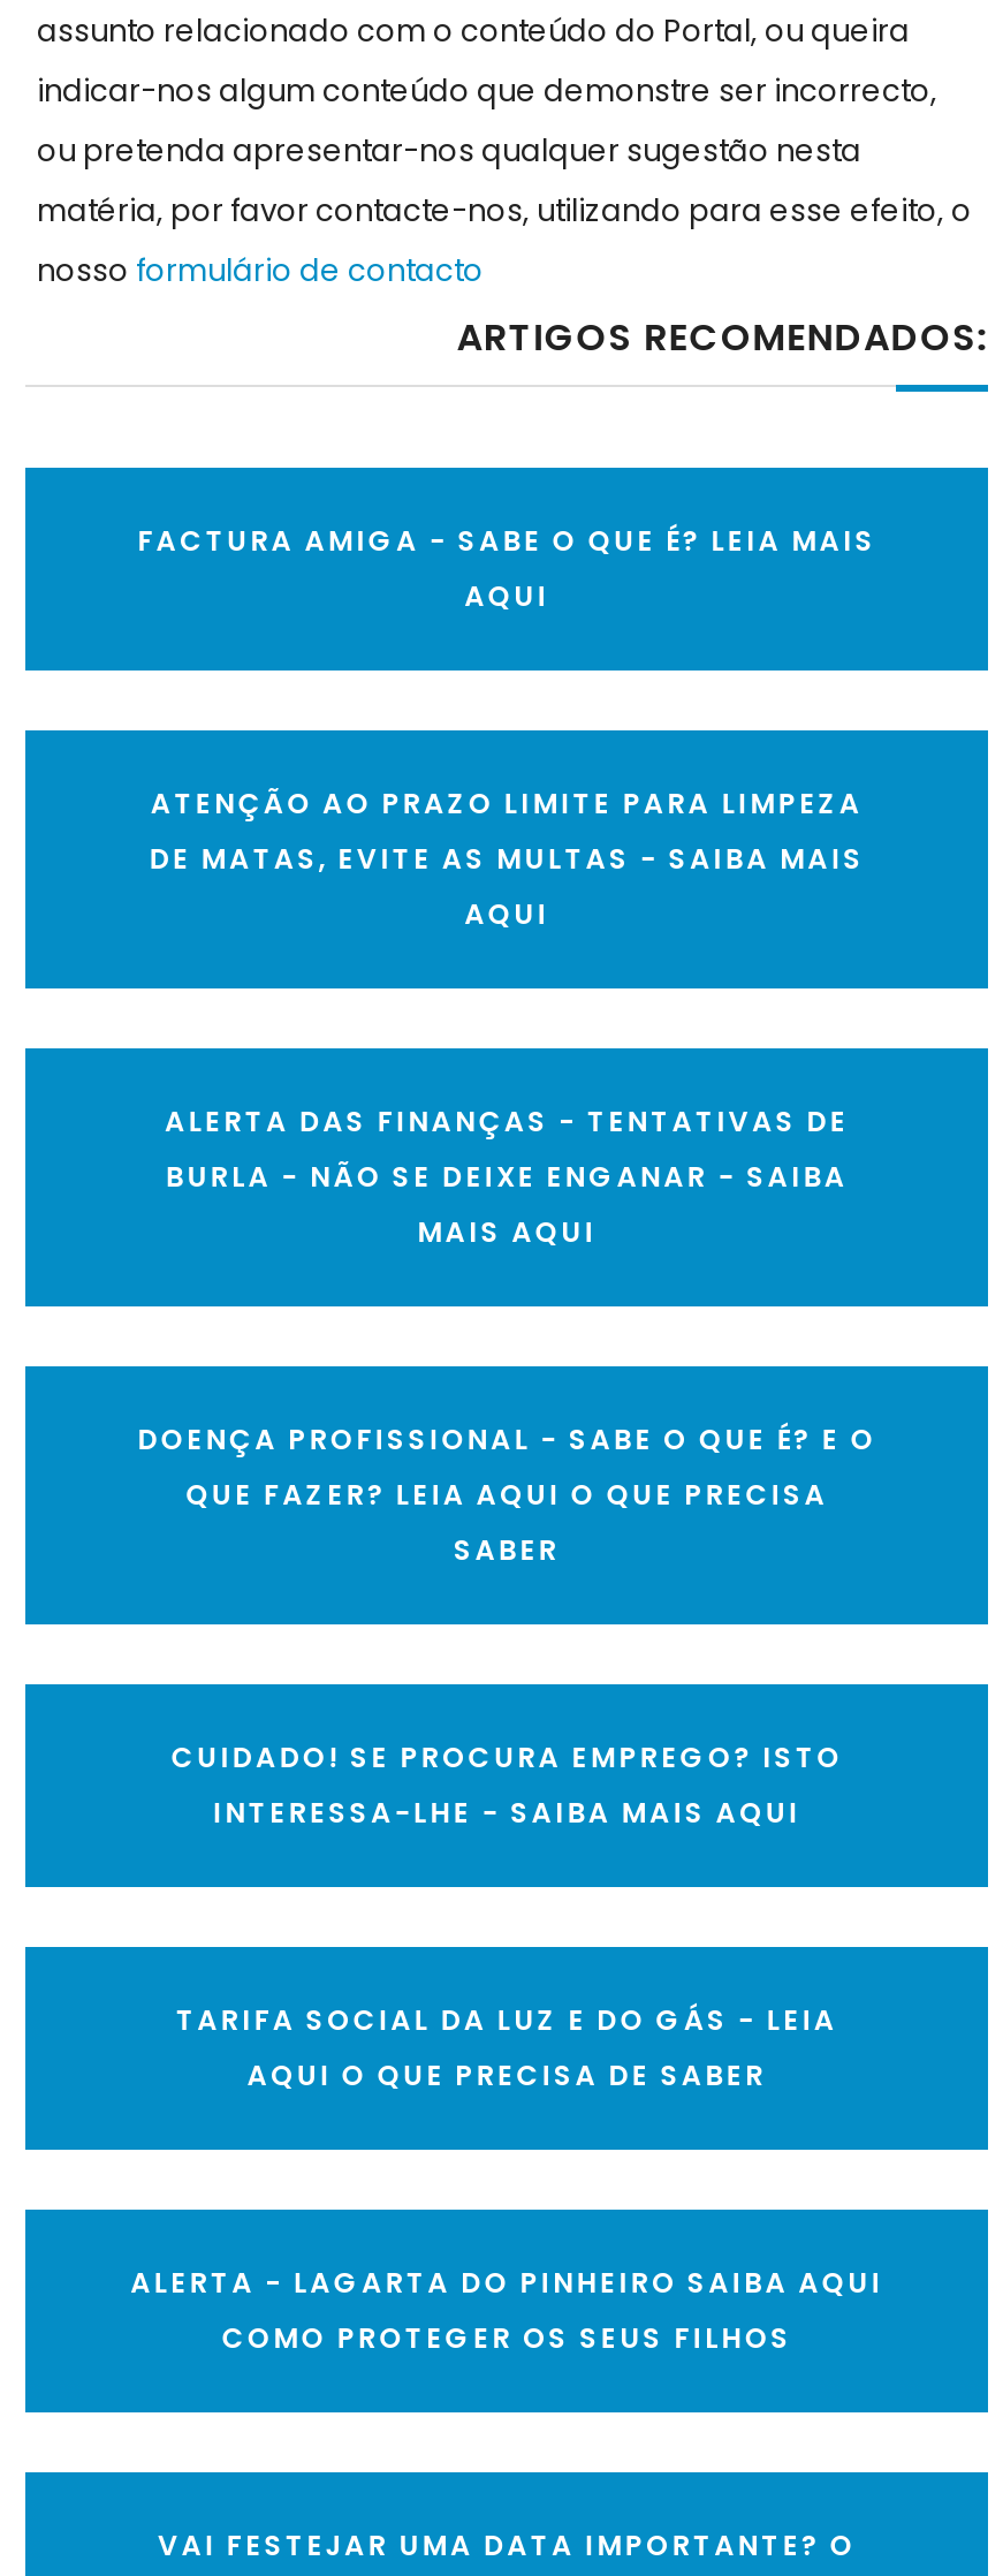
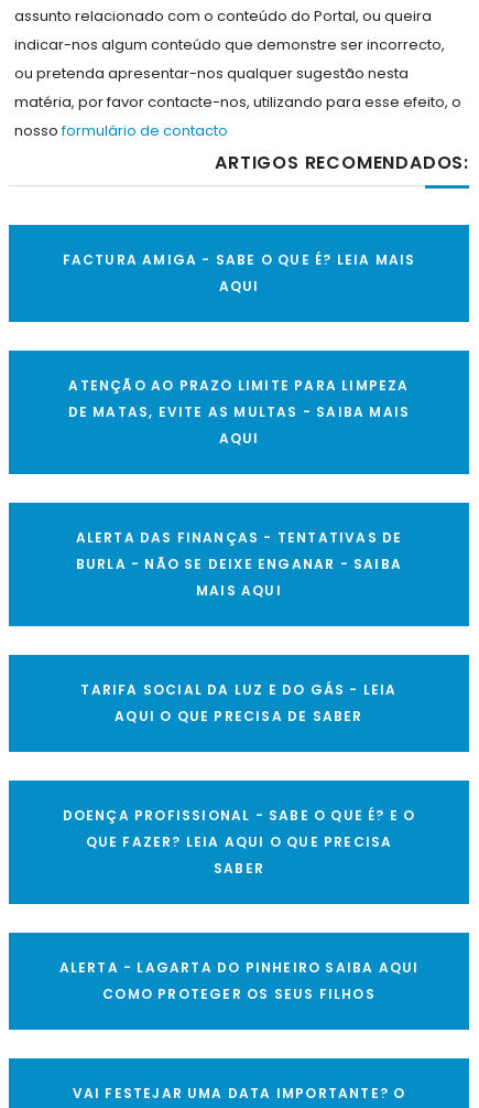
moved [137,1420,876,1570] -> [62,806,416,878]: DOENÇA PROFISSIONAL - SABE O QUE É? E O | QUE FAZER? LEIA AQUI O QUE PRECISA | SABER
[171,1738,842,1832] CUIDADO! SE PROCURA EMPREGO? ISTO | INTERESSA-LHE - SAIBA MAIS AQUI -> none
moved [176,2000,837,2095] -> [81,680,397,726]: TARIFA SOCIAL DA LUZ E DO GÁS - LEIA | AQUI O QUE PRECISA DE SABER

